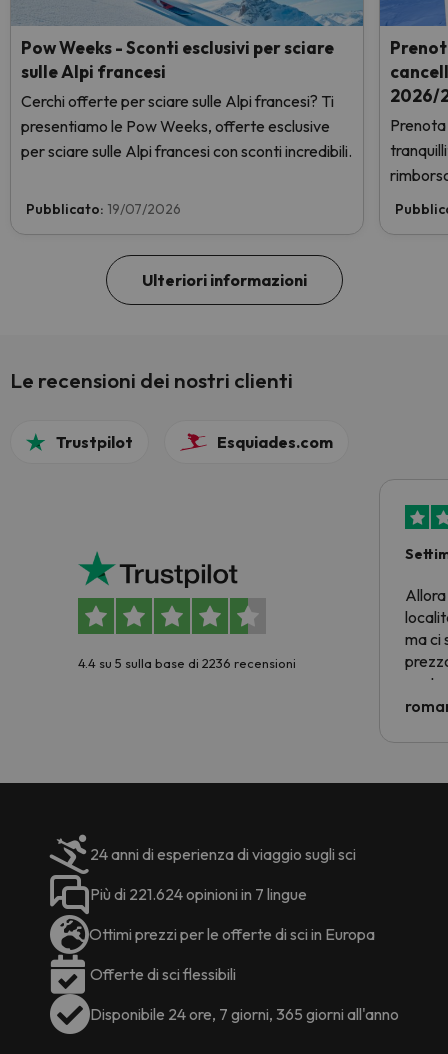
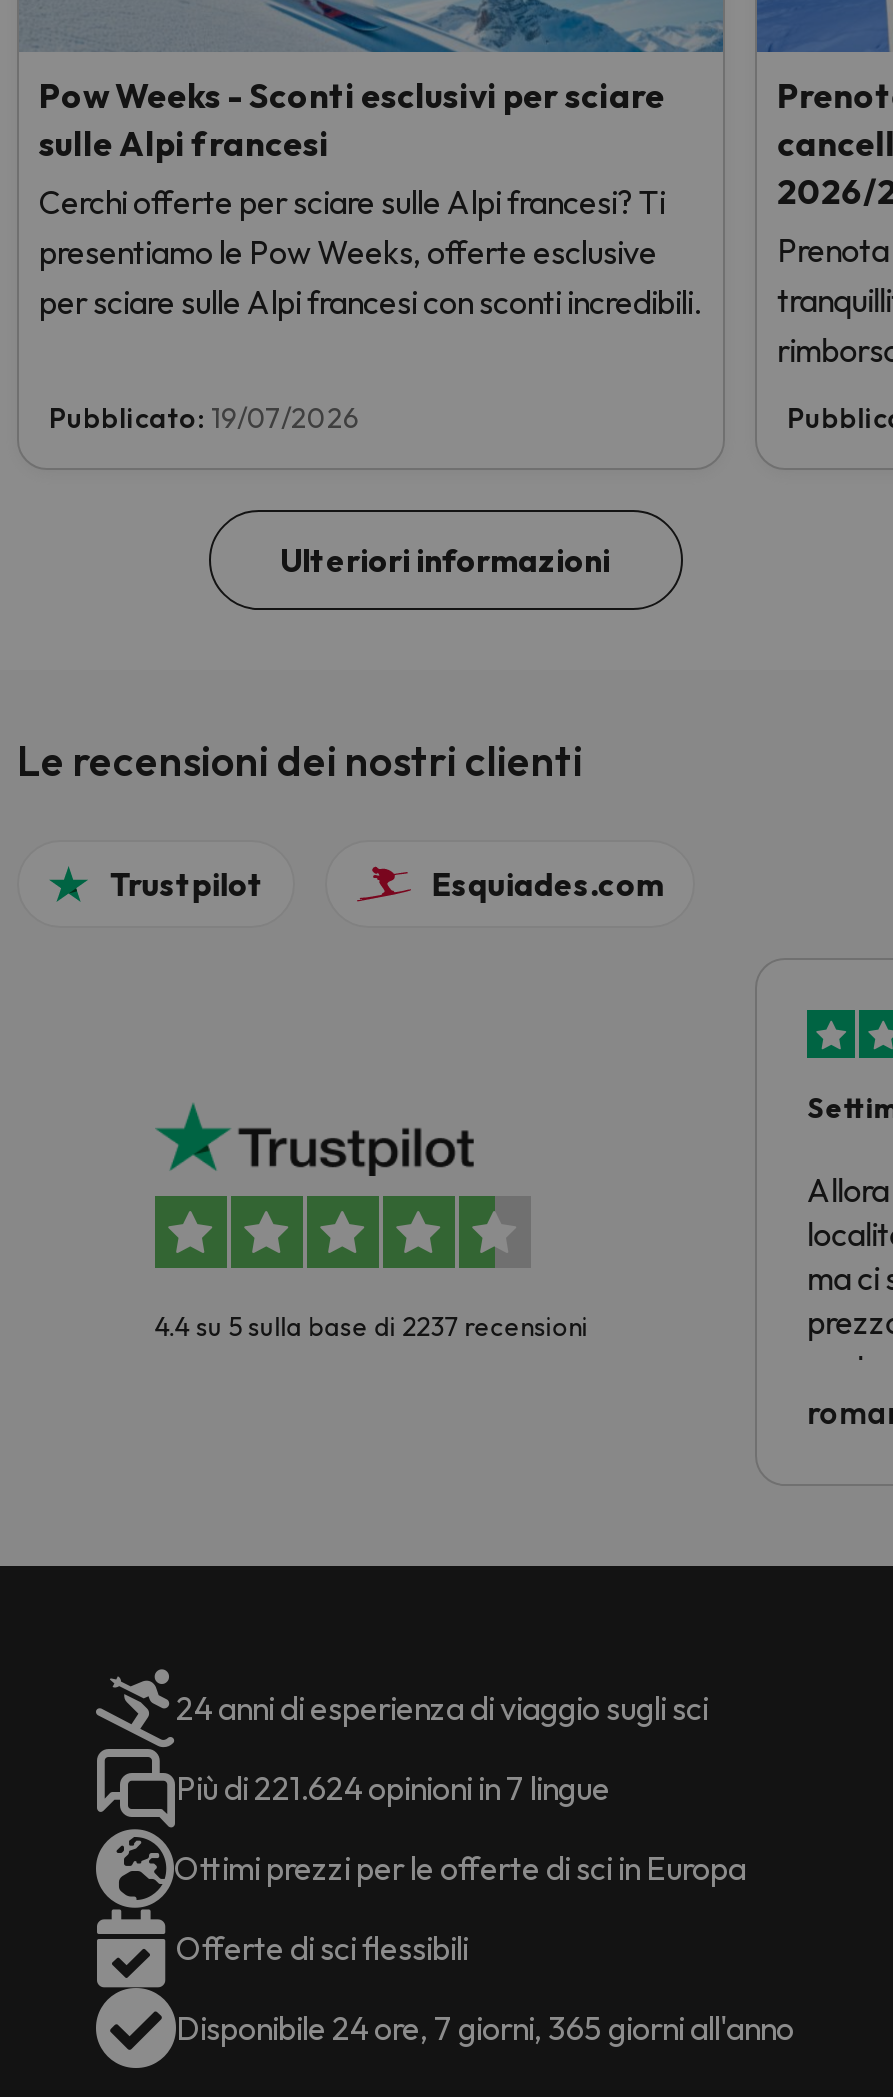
[78,655,296,671] 4.4 su 5 sulla base di 2236 recensioni -> [154,1311,588,1343] 4.4 su 5 sulla base di 2237 recensioni

